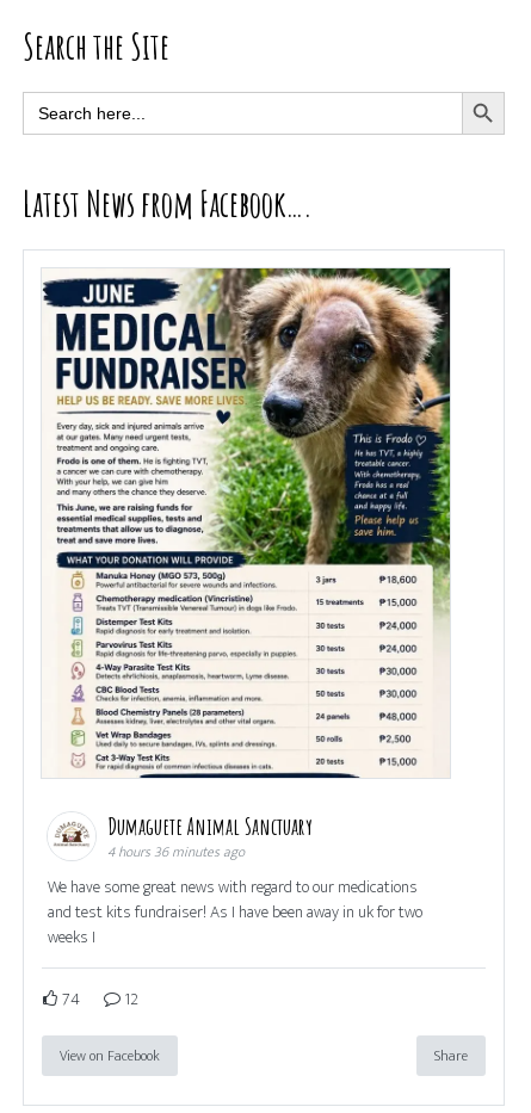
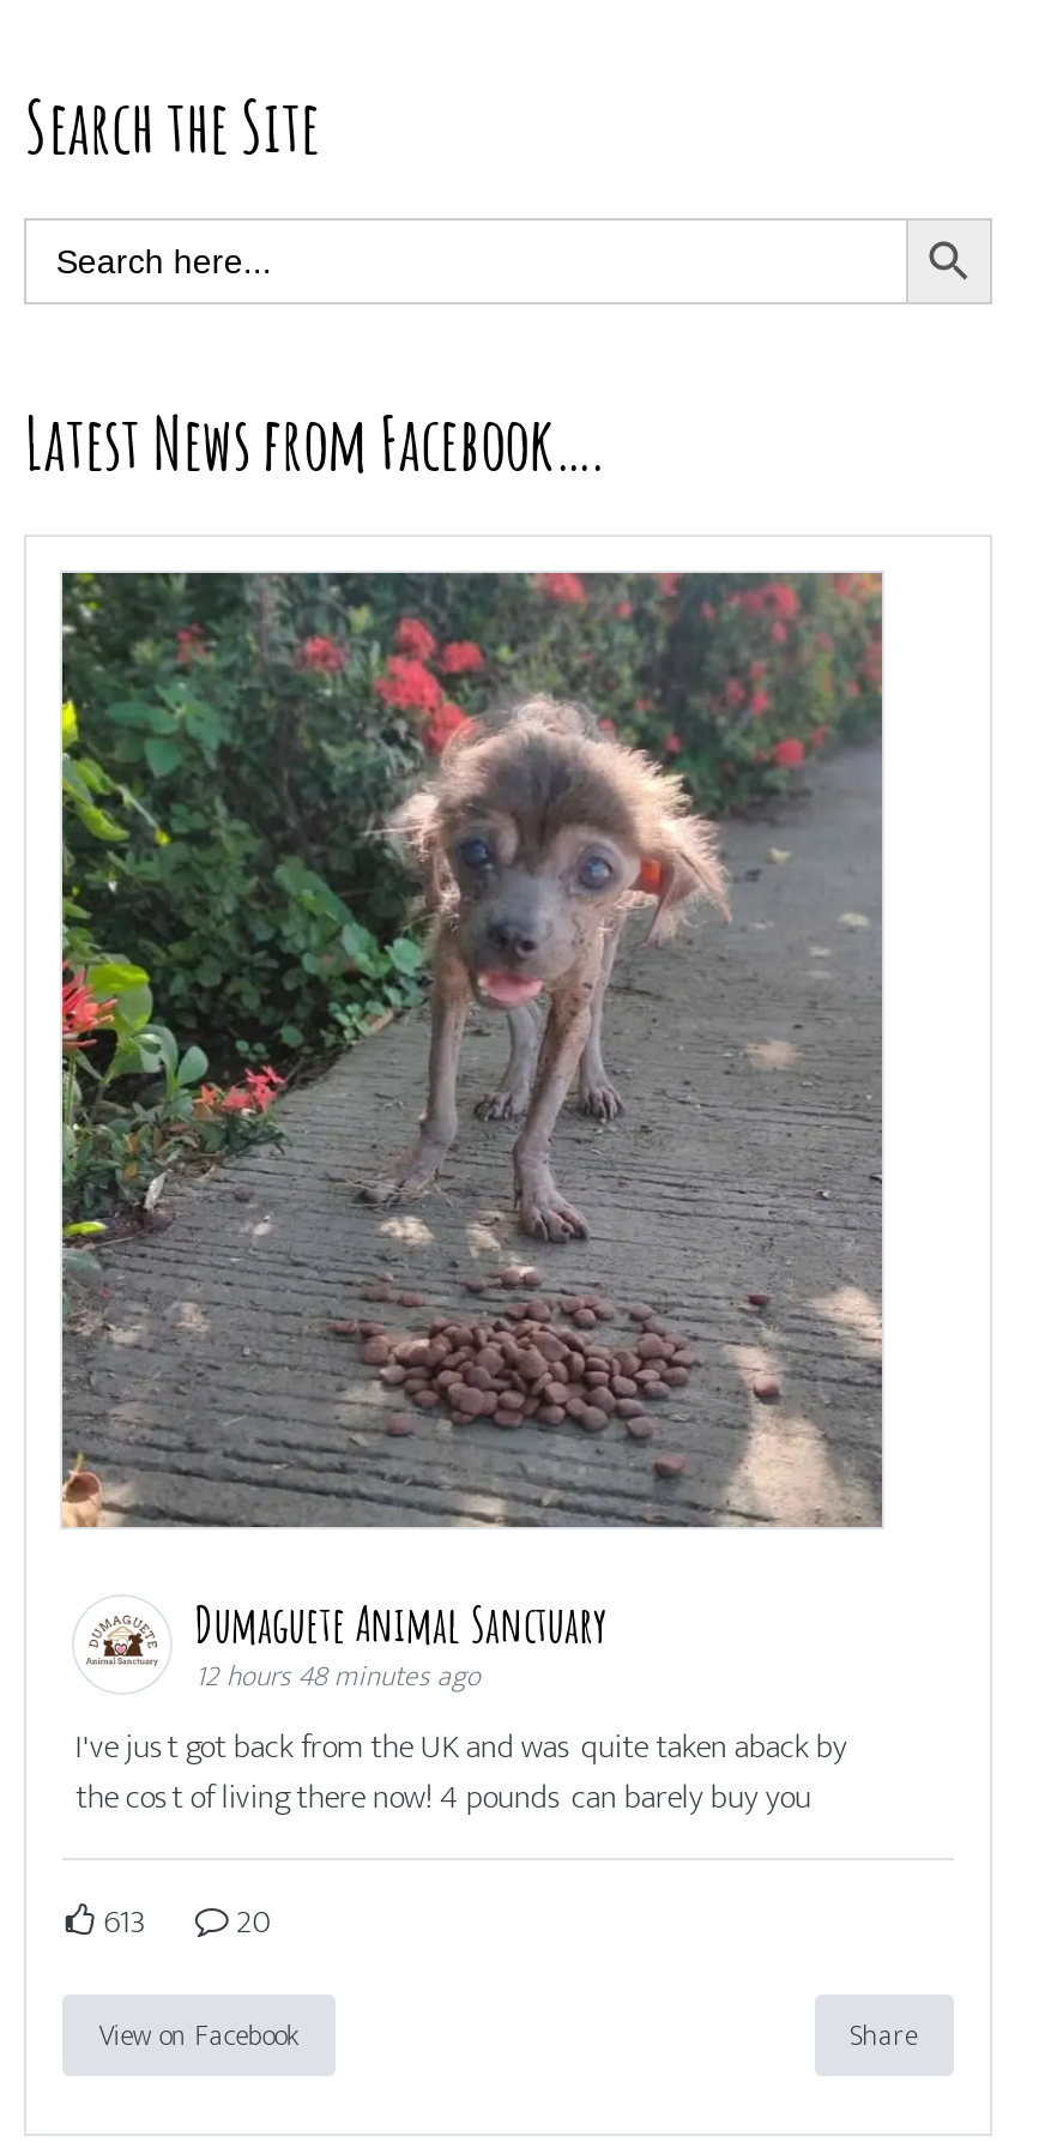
[42,267,451,779] [image] -> [60,571,884,1529] [image]
[48,839,423,950] 4 hours 36 minutes ago | We have some great news with regard to our medications | and test kits fundraiser! As I have been away in uk for two | weeks I -> [75,1651,847,1823] 12 hours 48 minutes ago | I've just got back from the UK and was quite taken aback by | the cost of living there now! 4 pounds can barely buy you
[63,985,139,1012] 74 | 12 -> [104,1893,274,1948] 613 | 20

